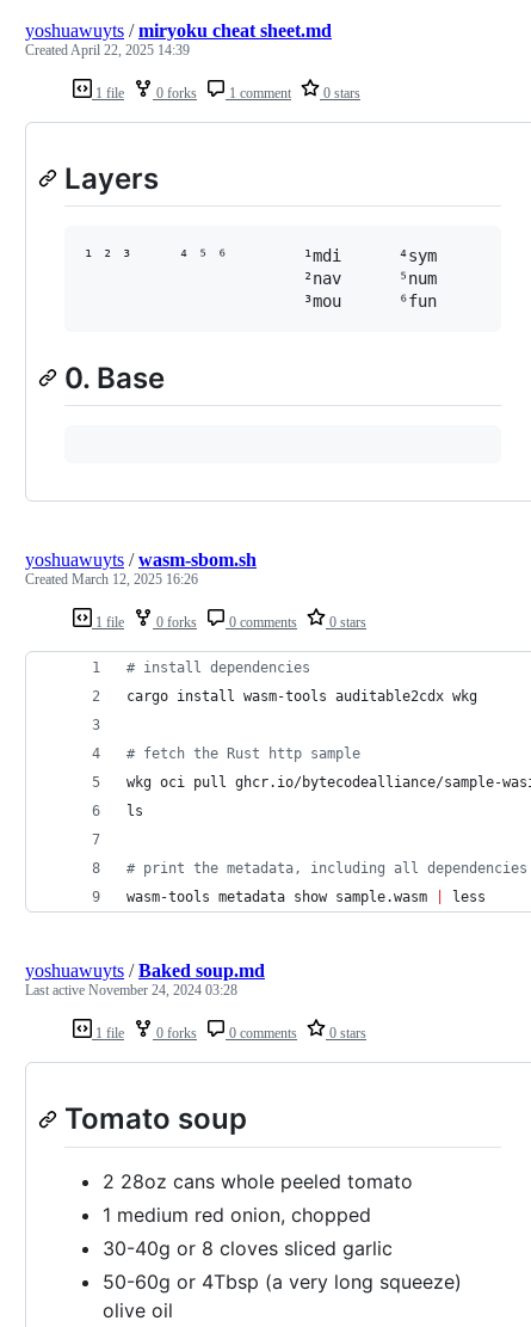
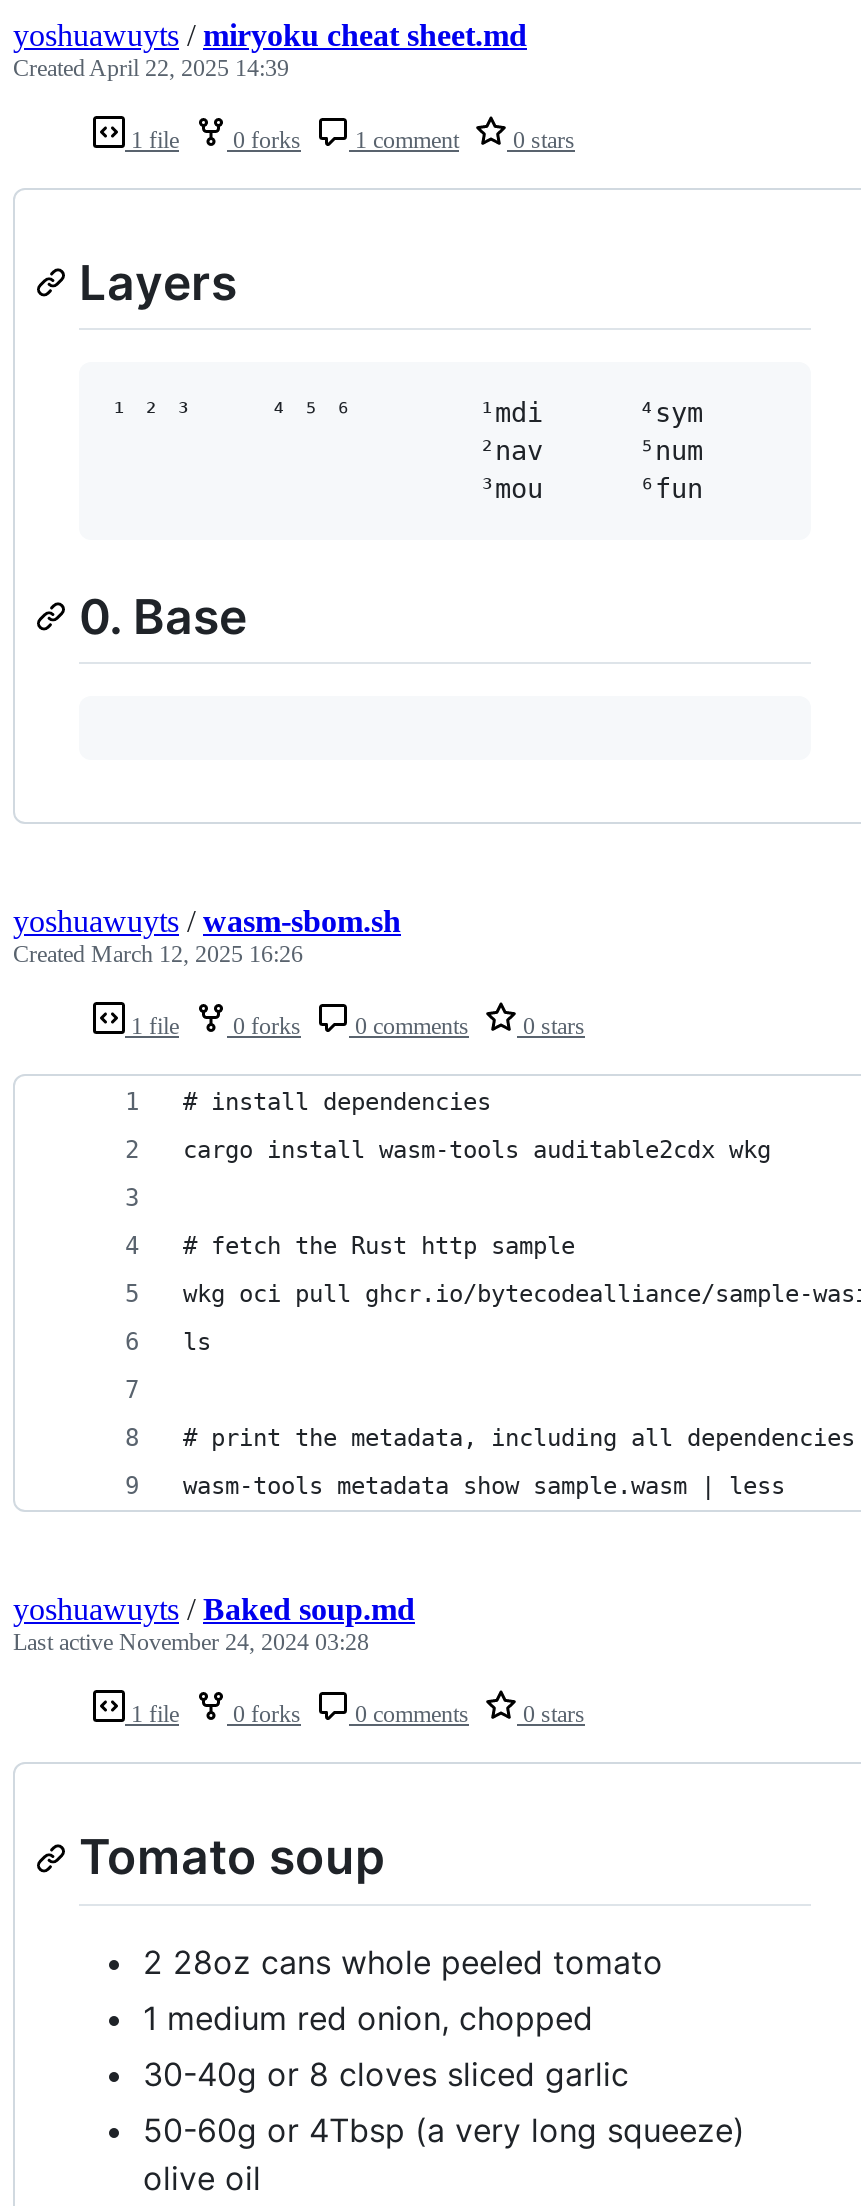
[126,660,310,677] #install dependencies -> [183,1089,491,1117] # install dependencies
[126,746,360,763] #fetch the Rust http sample -> [183,1233,575,1261] # fetch the Rust http sample
[126,860,527,877] #print the metadata, including all dependencies -> [183,1425,855,1453] # print the metadata, including all dependencies

